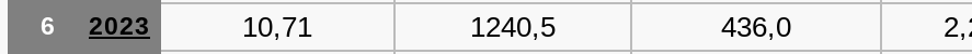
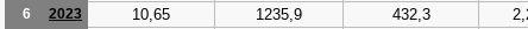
[242,11,312,43] 10,71 -> [132,6,170,23] 10,65
[470,11,556,43] 1240,5 -> [256,6,302,23] 1235,9
[721,11,791,43] 436,0 -> [392,6,430,23] 432,3

